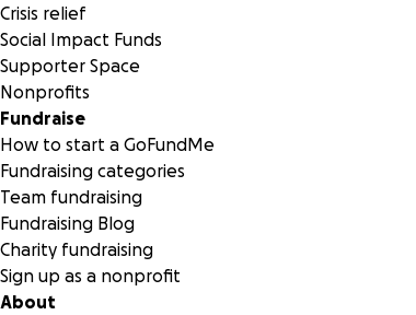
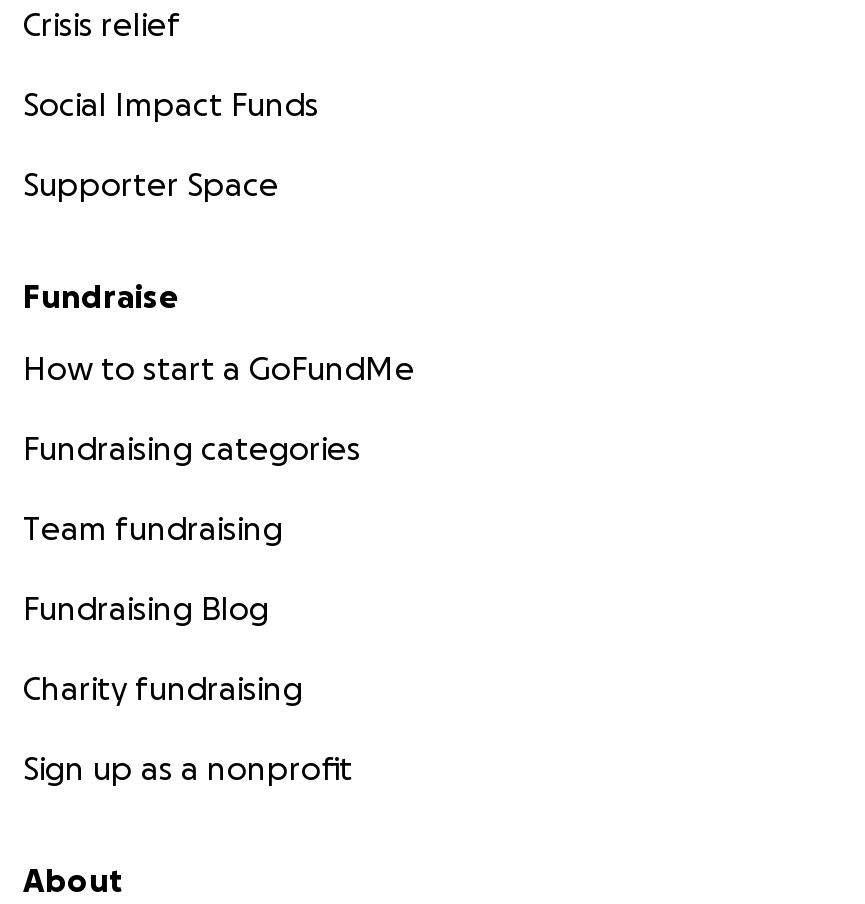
[0,82,90,102] Nonprofits -> none

